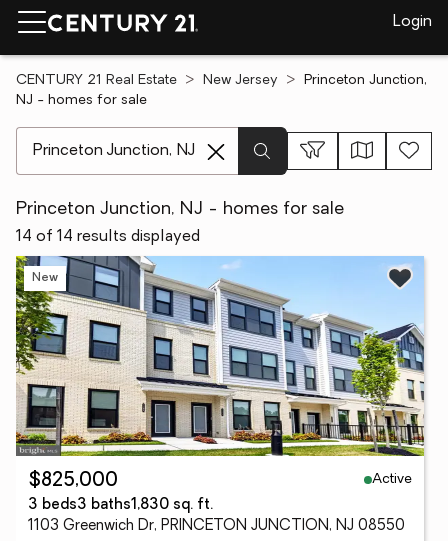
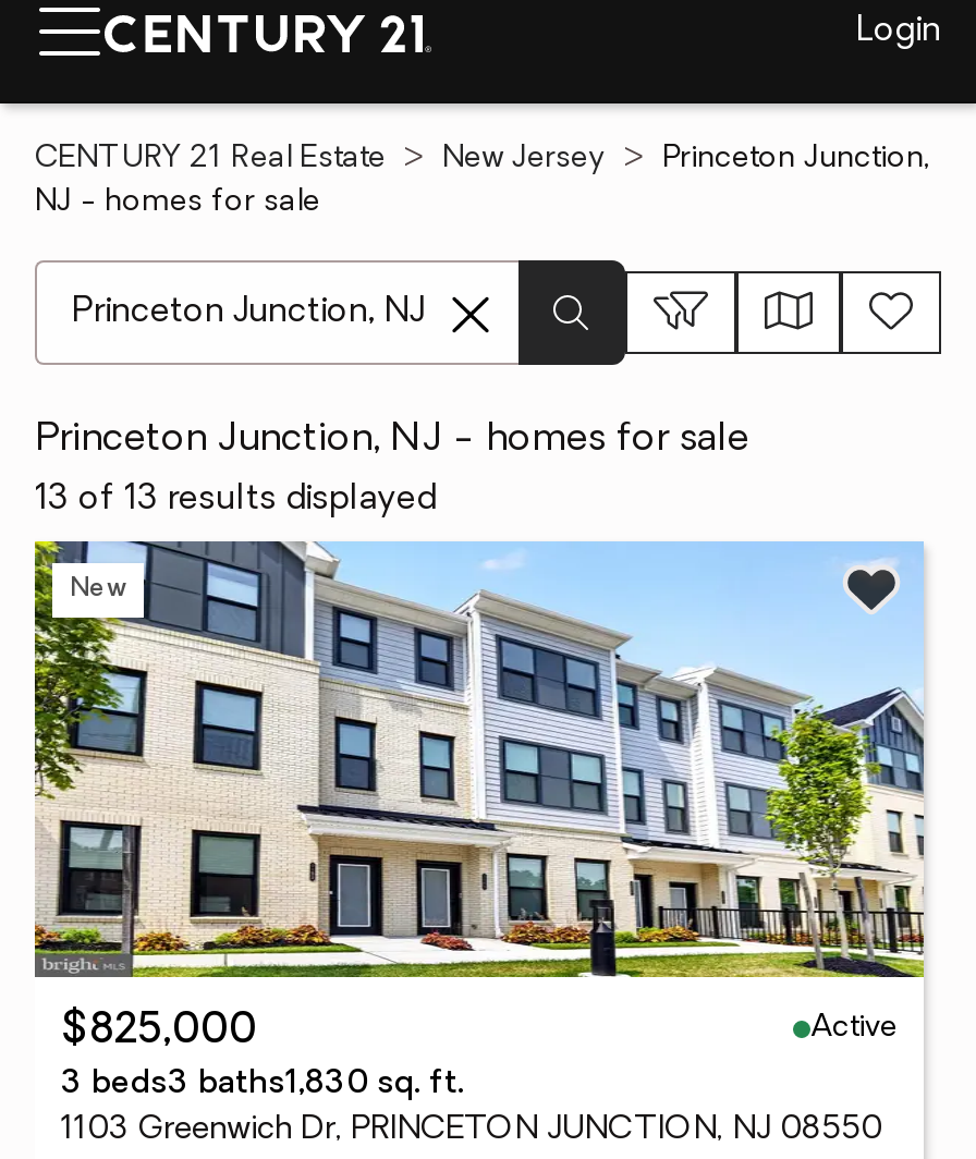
[16,229,200,245] 14 of 14 results displayed -> [35,483,436,517] 13 of 13 results displayed

